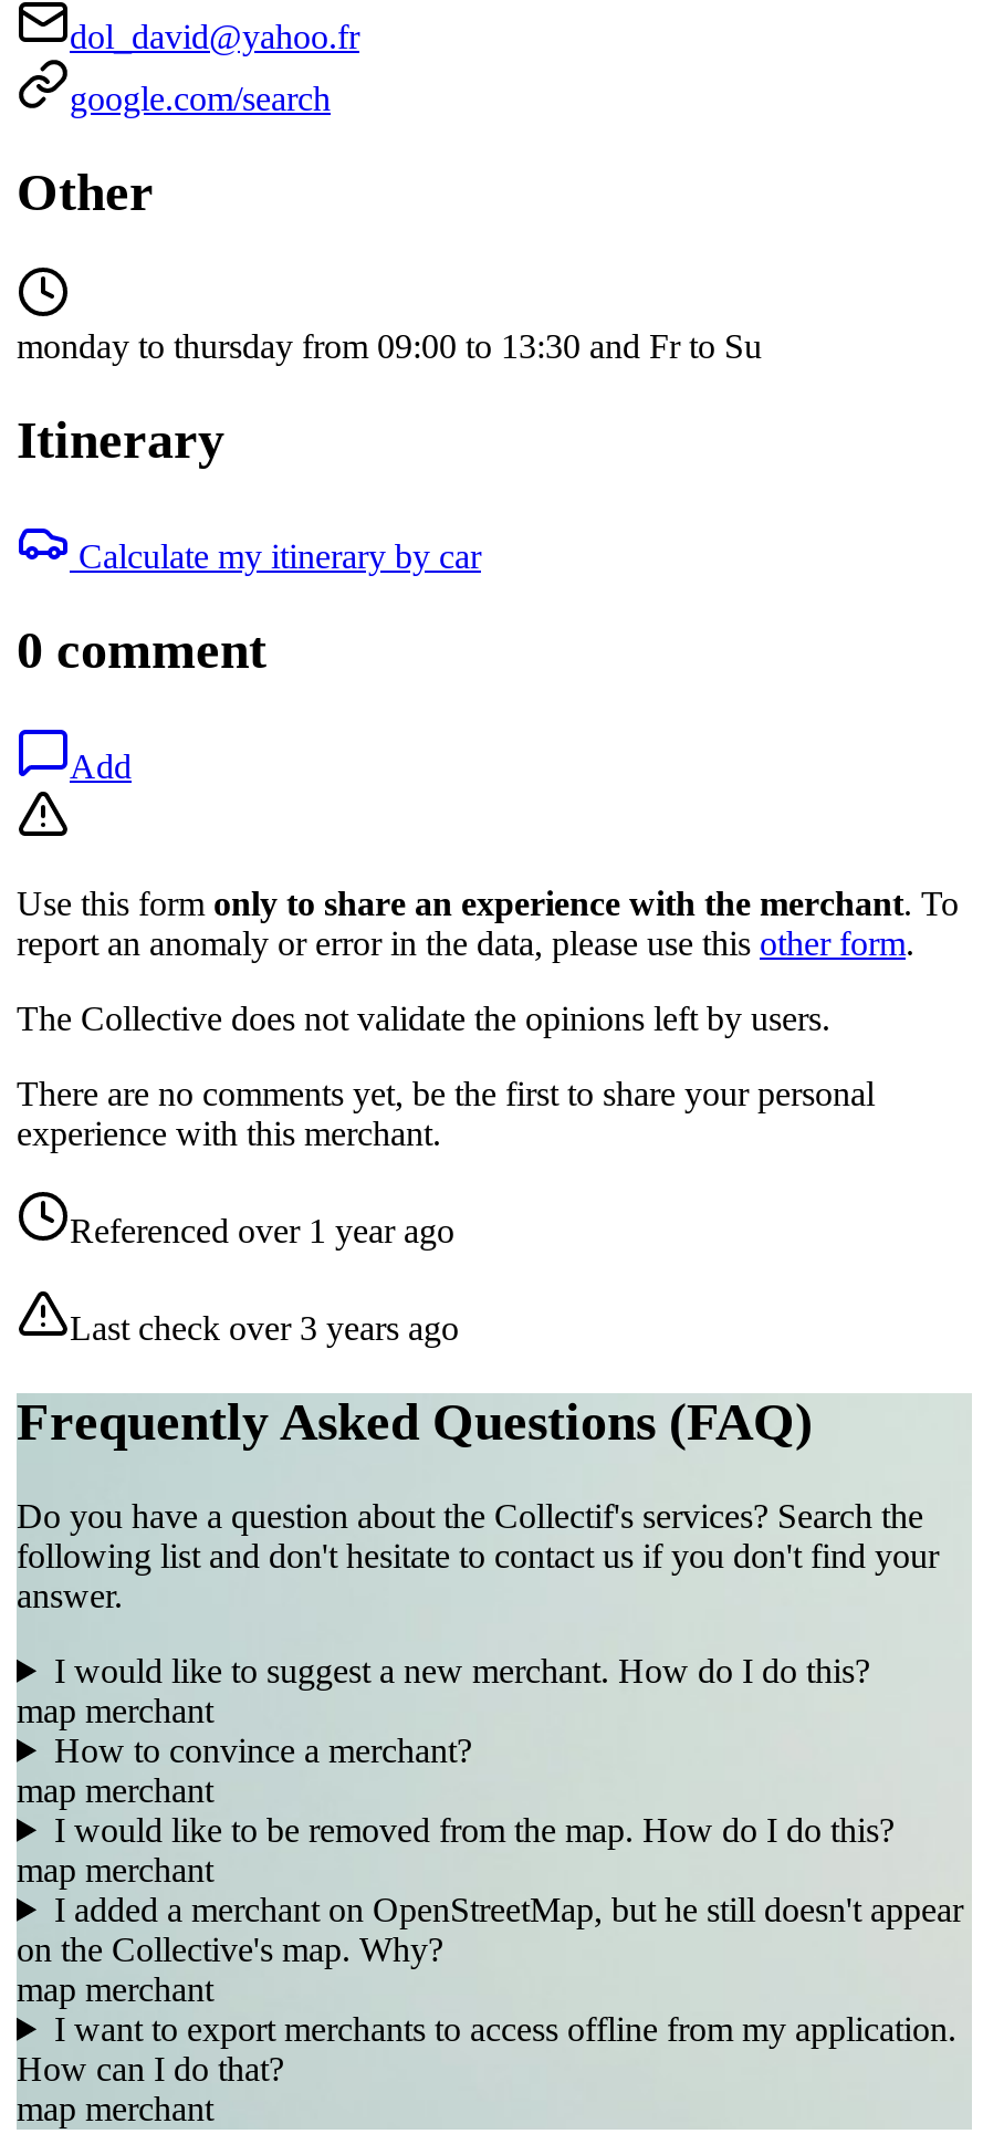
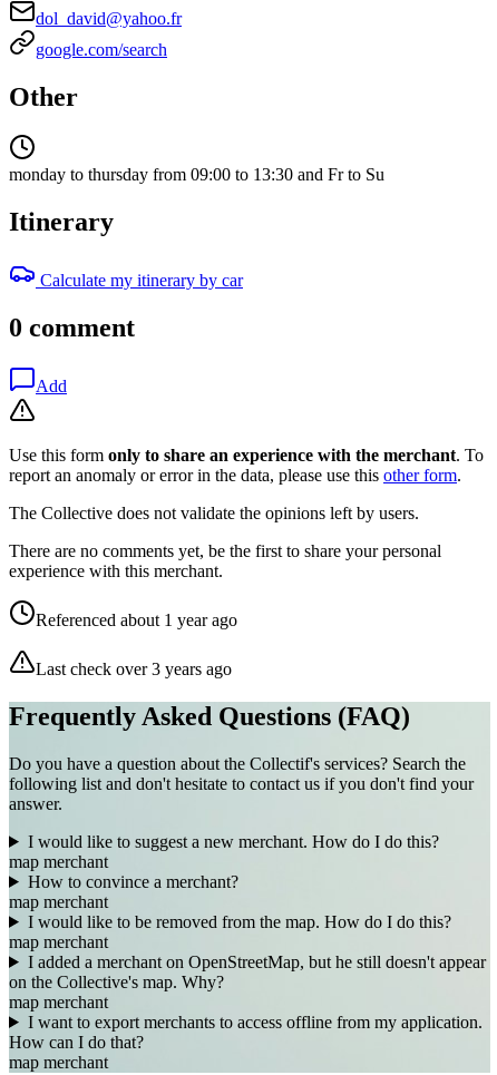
[70,1212,454,1250] Referenced over 1 year ago -> [36,611,237,630] Referenced about 1 year ago

